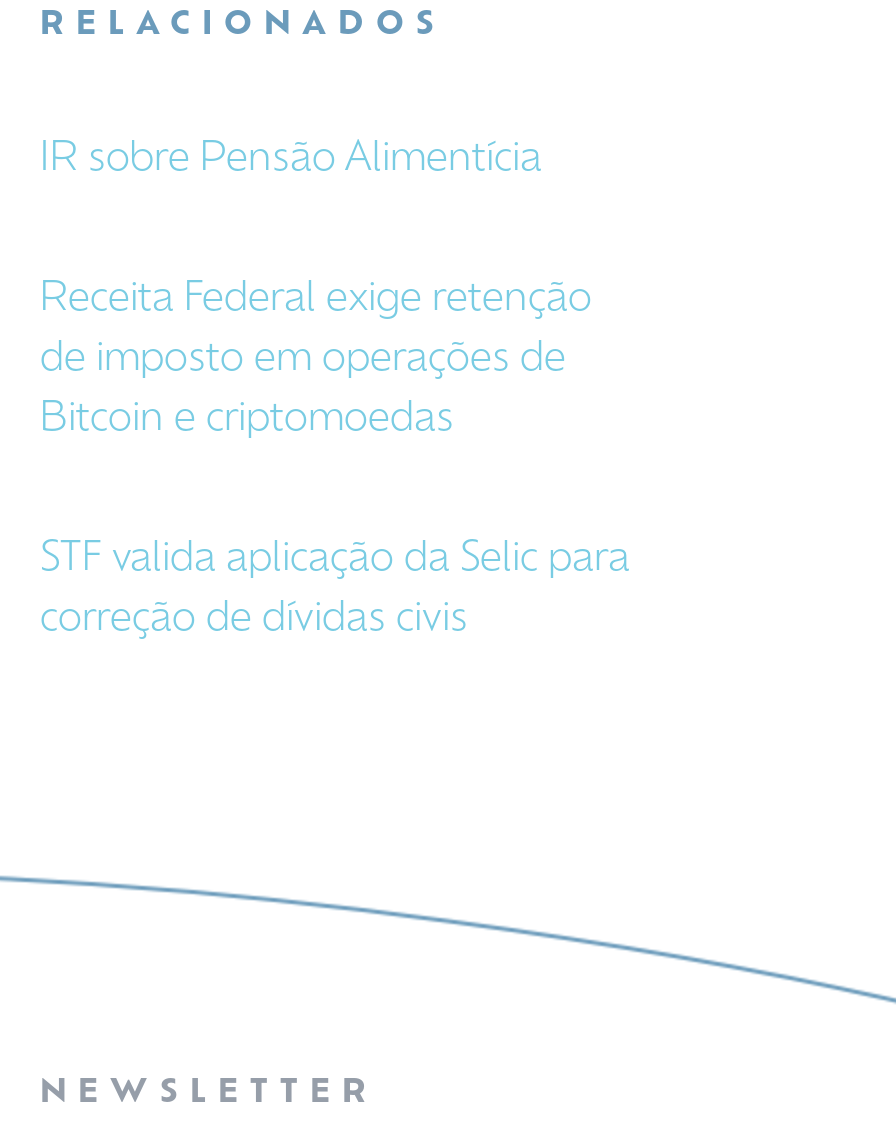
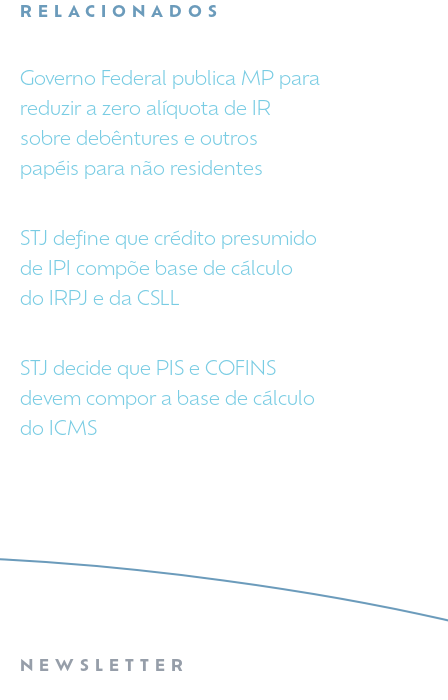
[40,140,630,640] IR sobre Pensão Alimentícia | Receita Federal exige retenção | de imposto em operações de | Bitcoin e criptomoedas | STF valida aplicação da Selic para | correção de dívidas civis -> [20,70,320,440] Governo Federal publica MP para | reduzir a zero alíquota de IR | sobre debêntures e outros | papéis para não residentes | STJ define que crédito presumido | de IPI compõe base de cálculo | do IRPJ e da CSLL | STJ decide que PIS e COFINS | devem compor a base de cálculo | do ICMS

